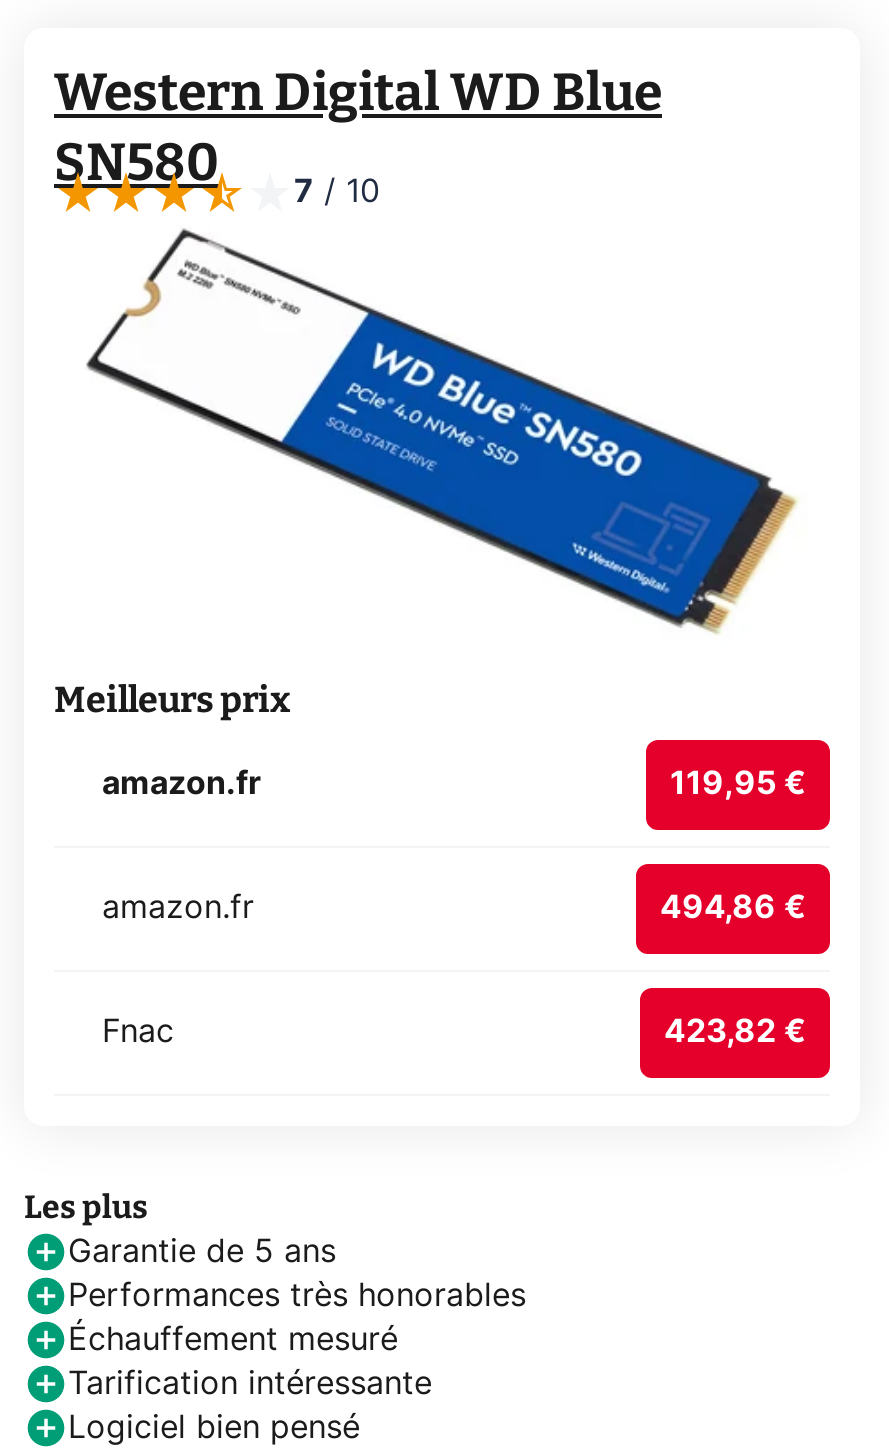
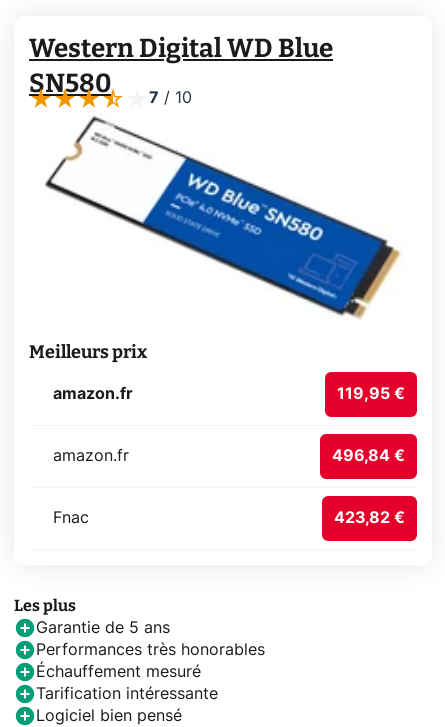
[660,893,806,925] 494,86 € -> [332,448,405,464] 496,84 €

